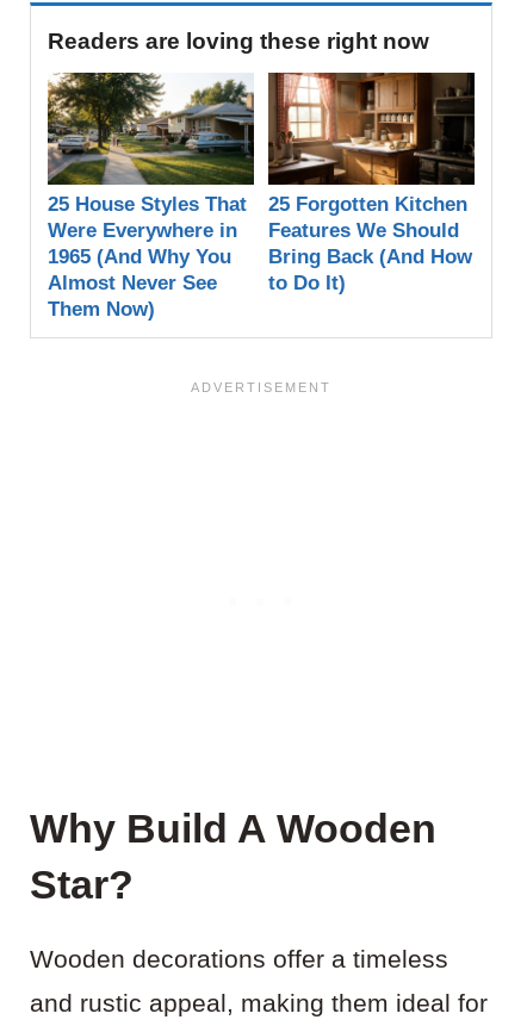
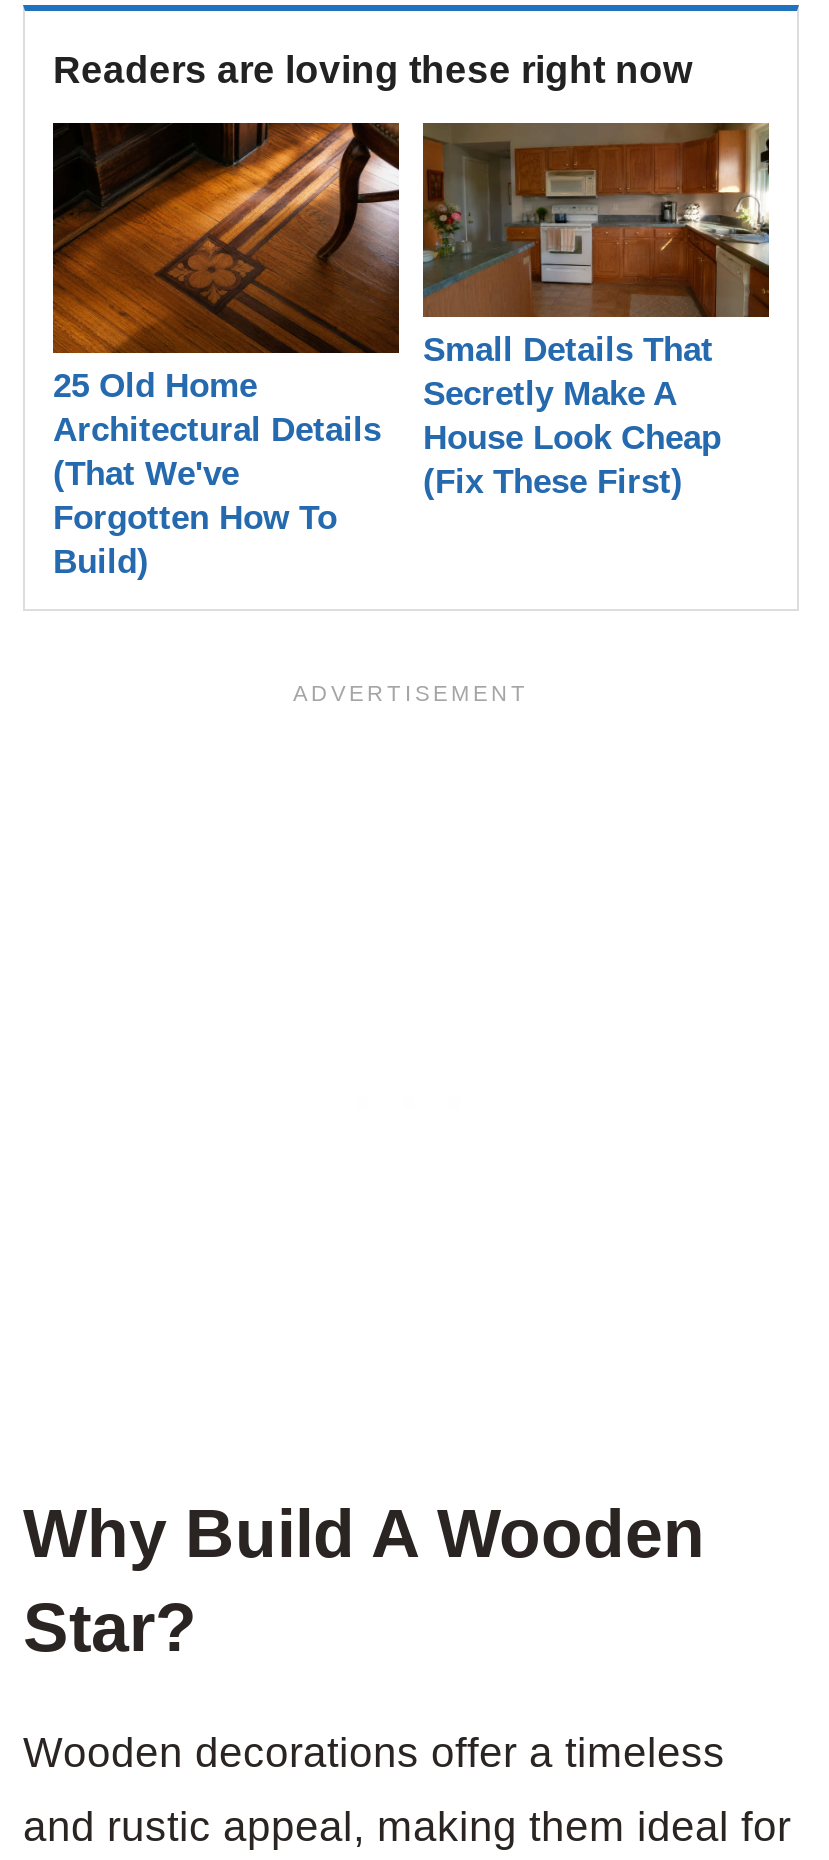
[48,71,254,321] [image] | 25 House Styles That | Were Everywhere in | 1965 (And Why You | Almost Never See | Them Now) -> [51,121,401,581] [image] | 25 Old Home | Architectural Details | (That We've | Forgotten How To | Build)
[268,71,476,294] [image] | 25 Forgotten Kitchen | Features We Should | Bring Back (And How | to Do It) -> [423,121,771,501] [image] | Small Details That | Secretly Make A | House Look Cheap | (Fix These First)

